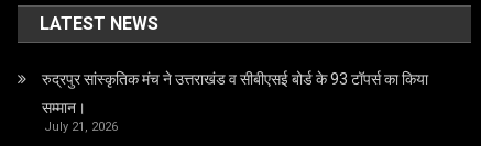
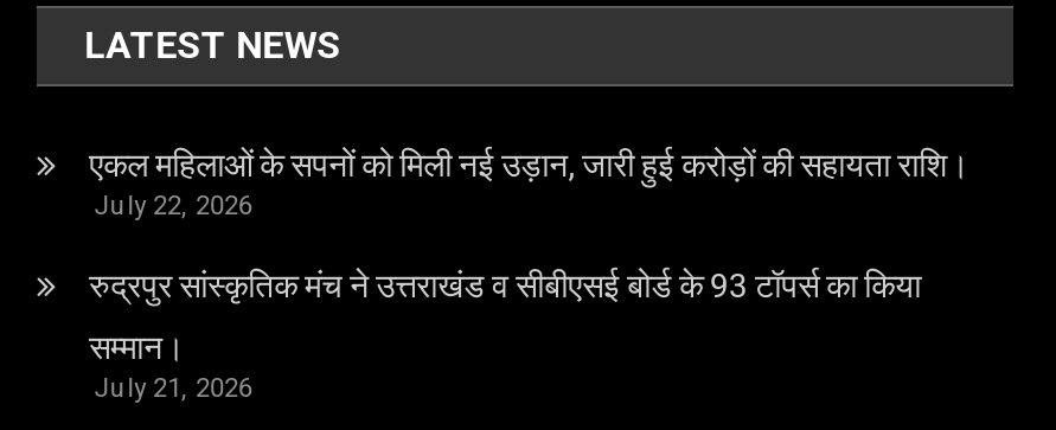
none -> [89,146,969,222] एकल महिलाओं के सपनों को मिली नई उड़ान, जारी हुई करोड़ों की सहायता राशि। | July 22, 2026

